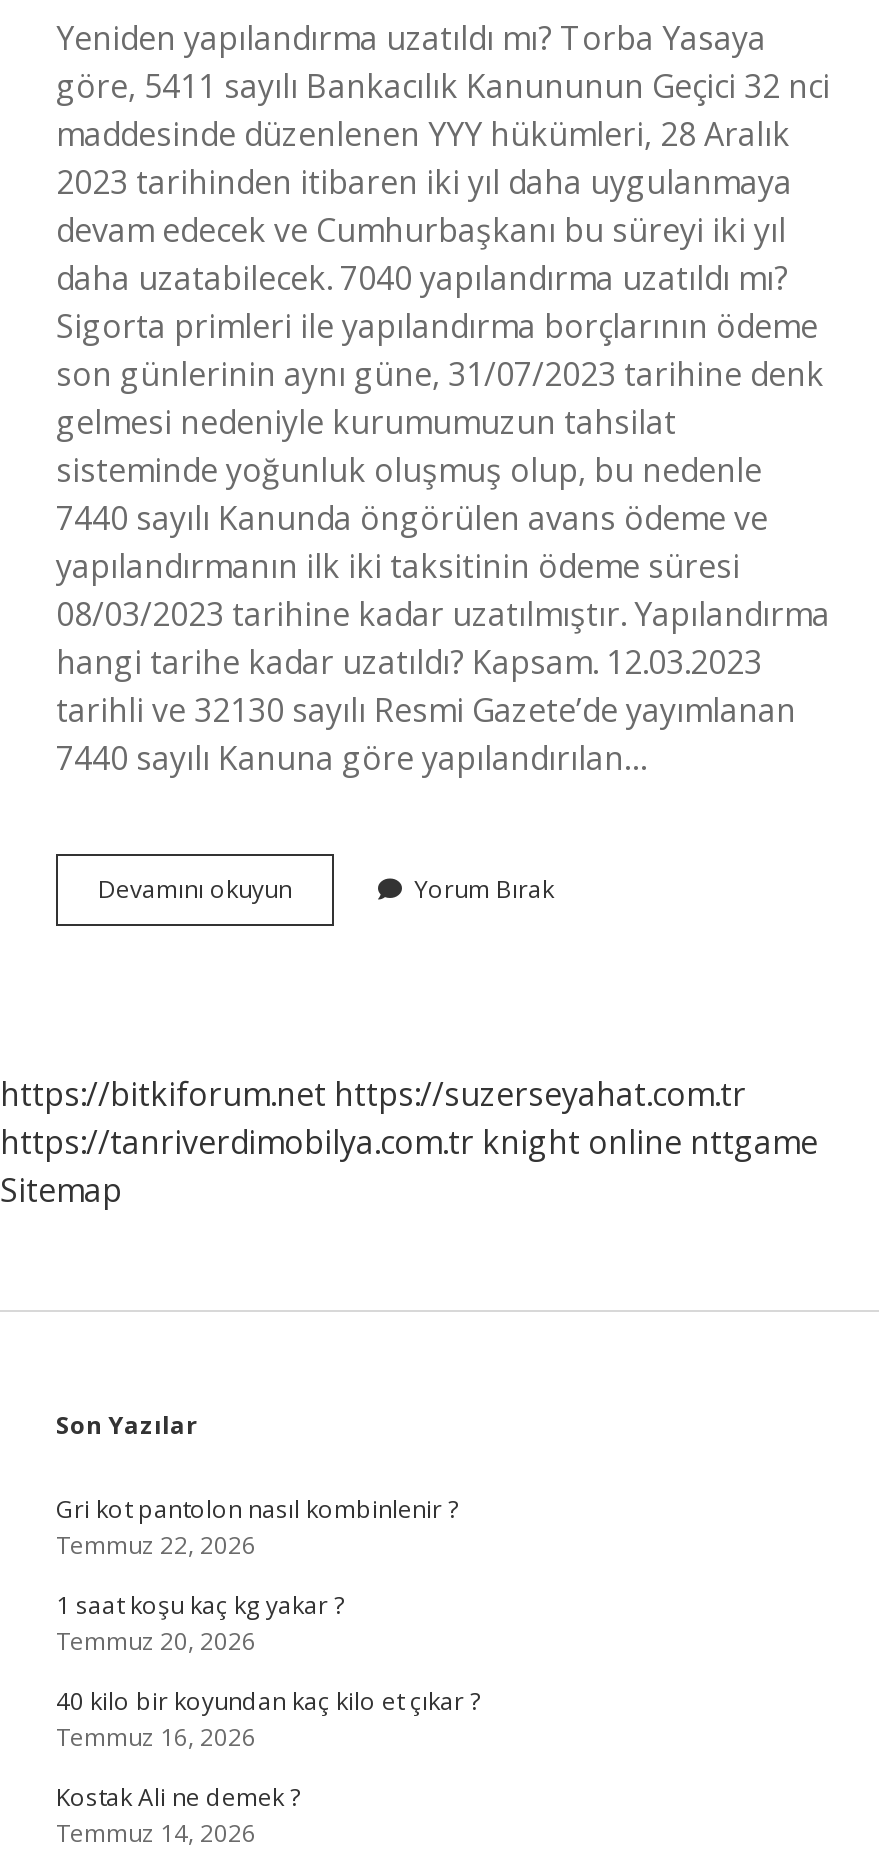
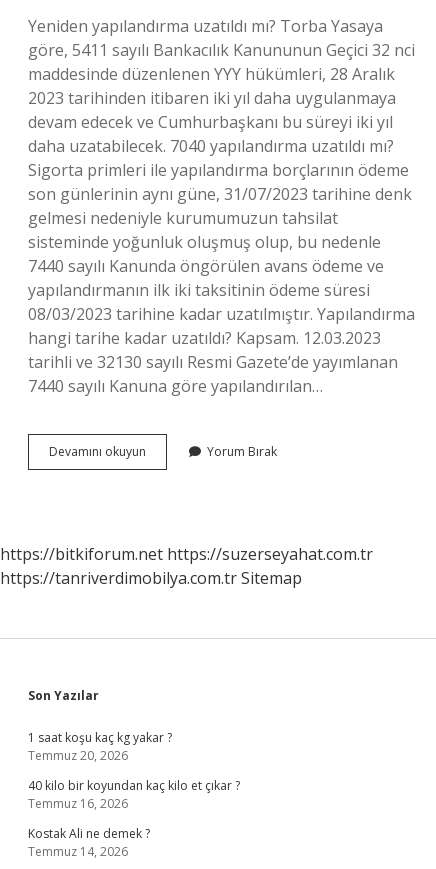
[0,1120,818,1212] https://tanriverdimobilya.com.tr knight online nttgame | Sitemap -> [0,567,302,589] https://tanriverdimobilya.com.tr Sitemap
[56,1492,458,1562] Gri kot pantolon nasıl kombinlenir ? | Temmuz 22, 2026 -> none

